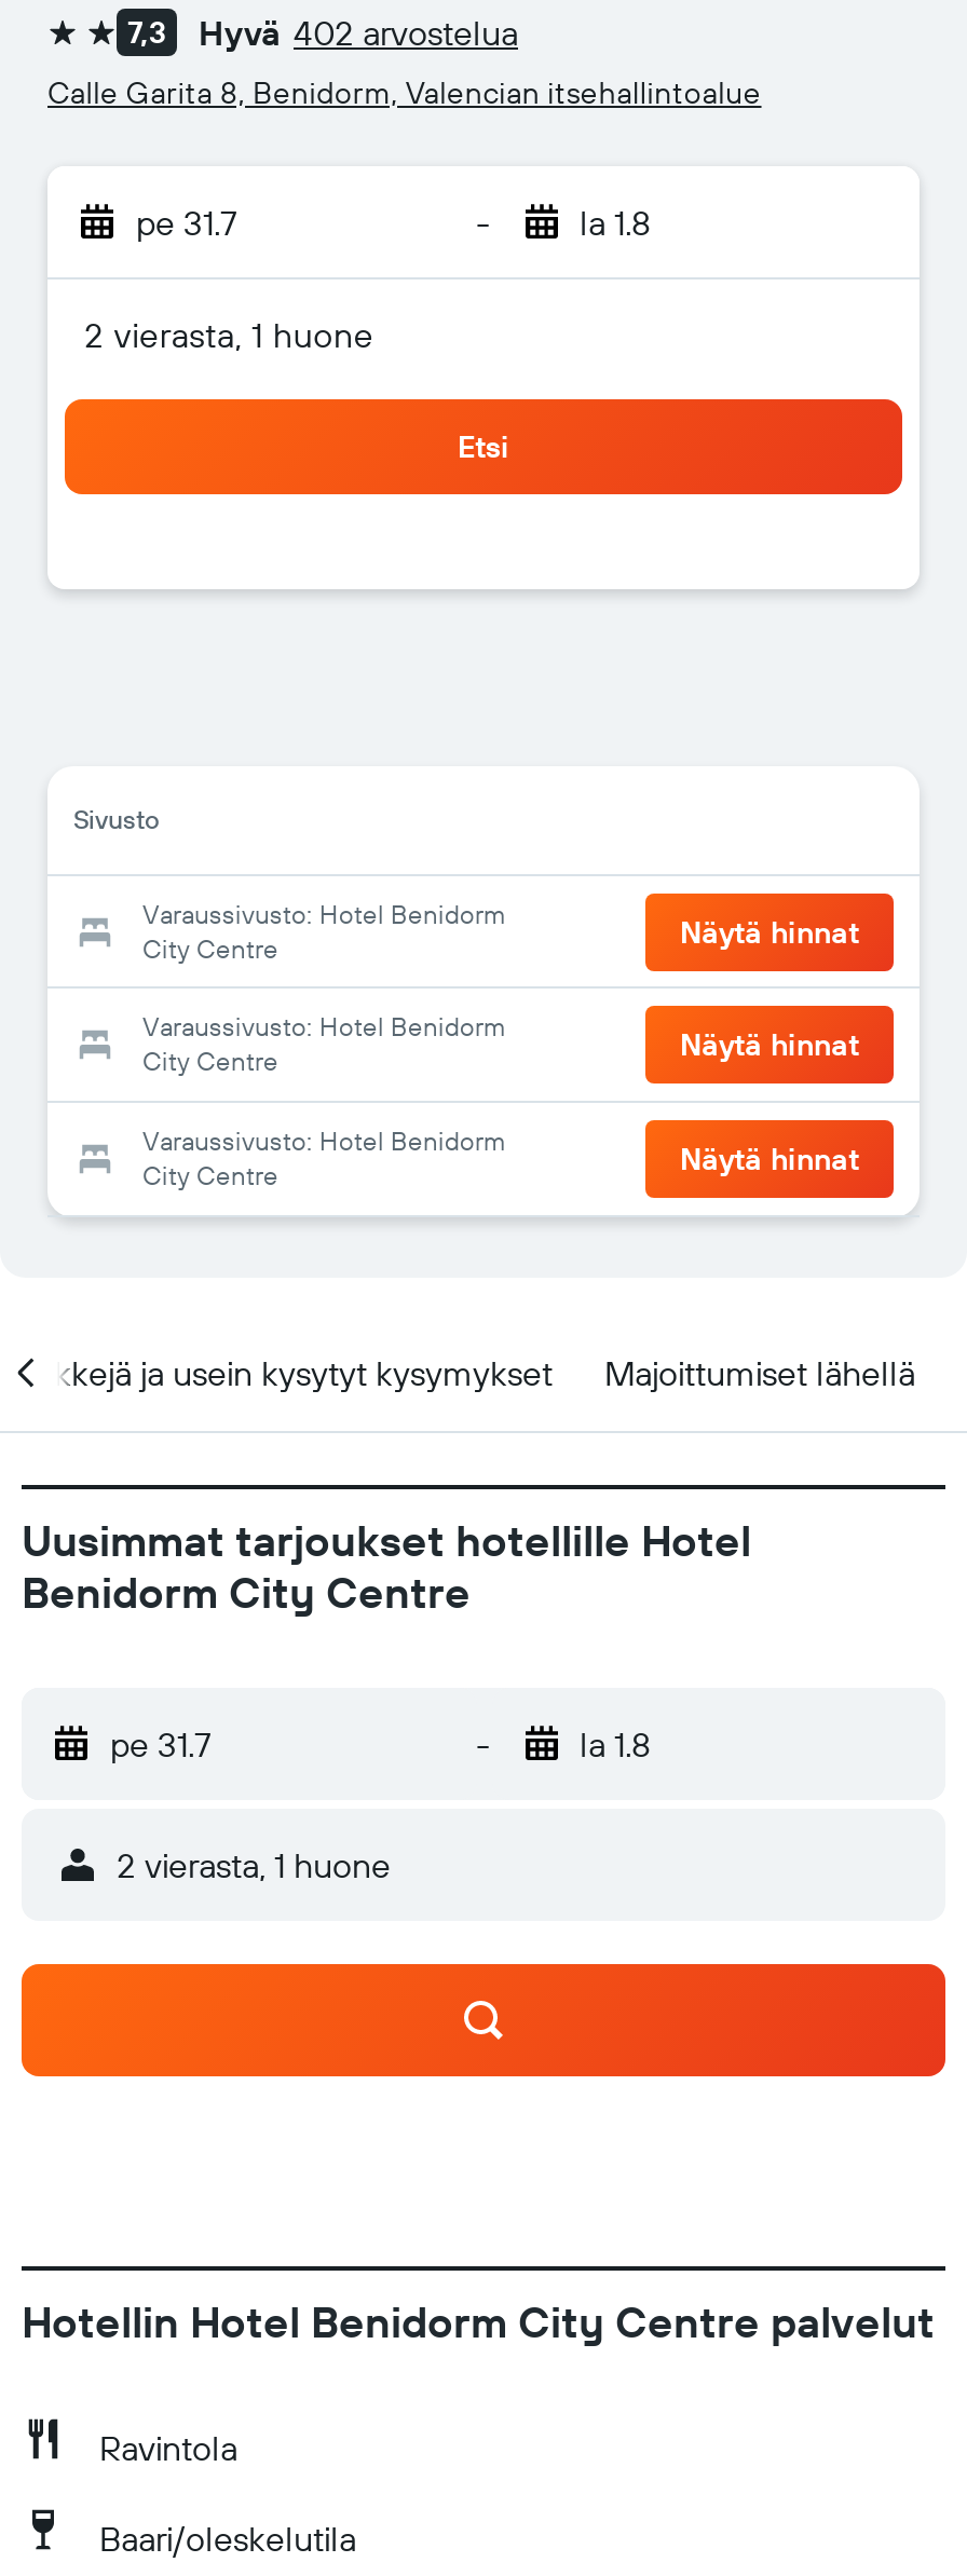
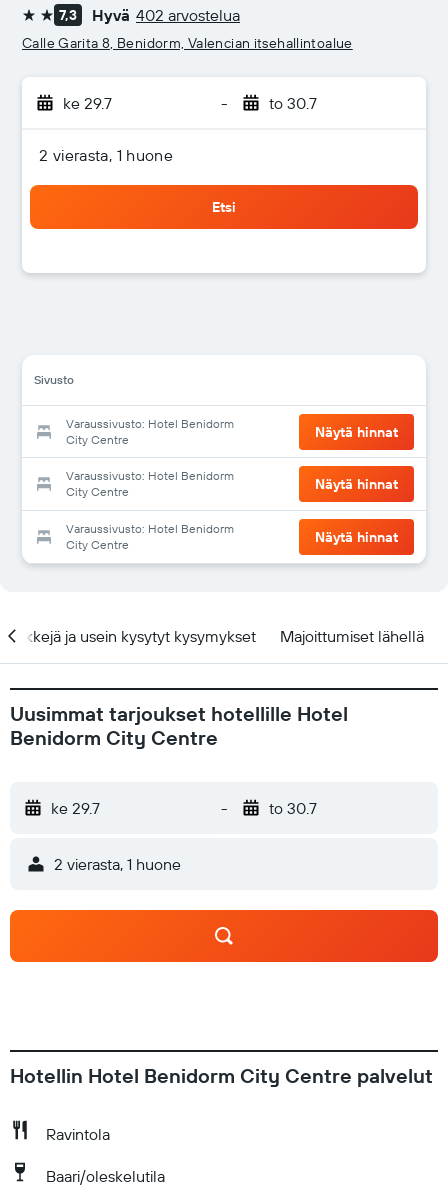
[136,201,237,244] pe 31.7 -> [63,93,112,113] ke 29.7
[580,201,651,244] la 1.8 -> [268,93,316,113] to 30.7
[110,1722,212,1766] pe 31.7 -> [51,798,100,818] ke 29.7
[580,1722,651,1766] la 1.8 -> [268,798,316,818] to 30.7

